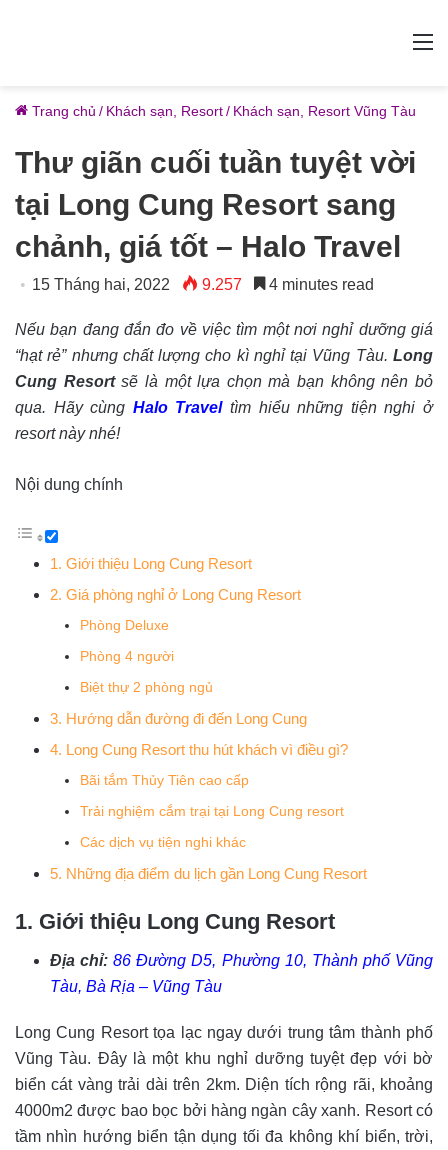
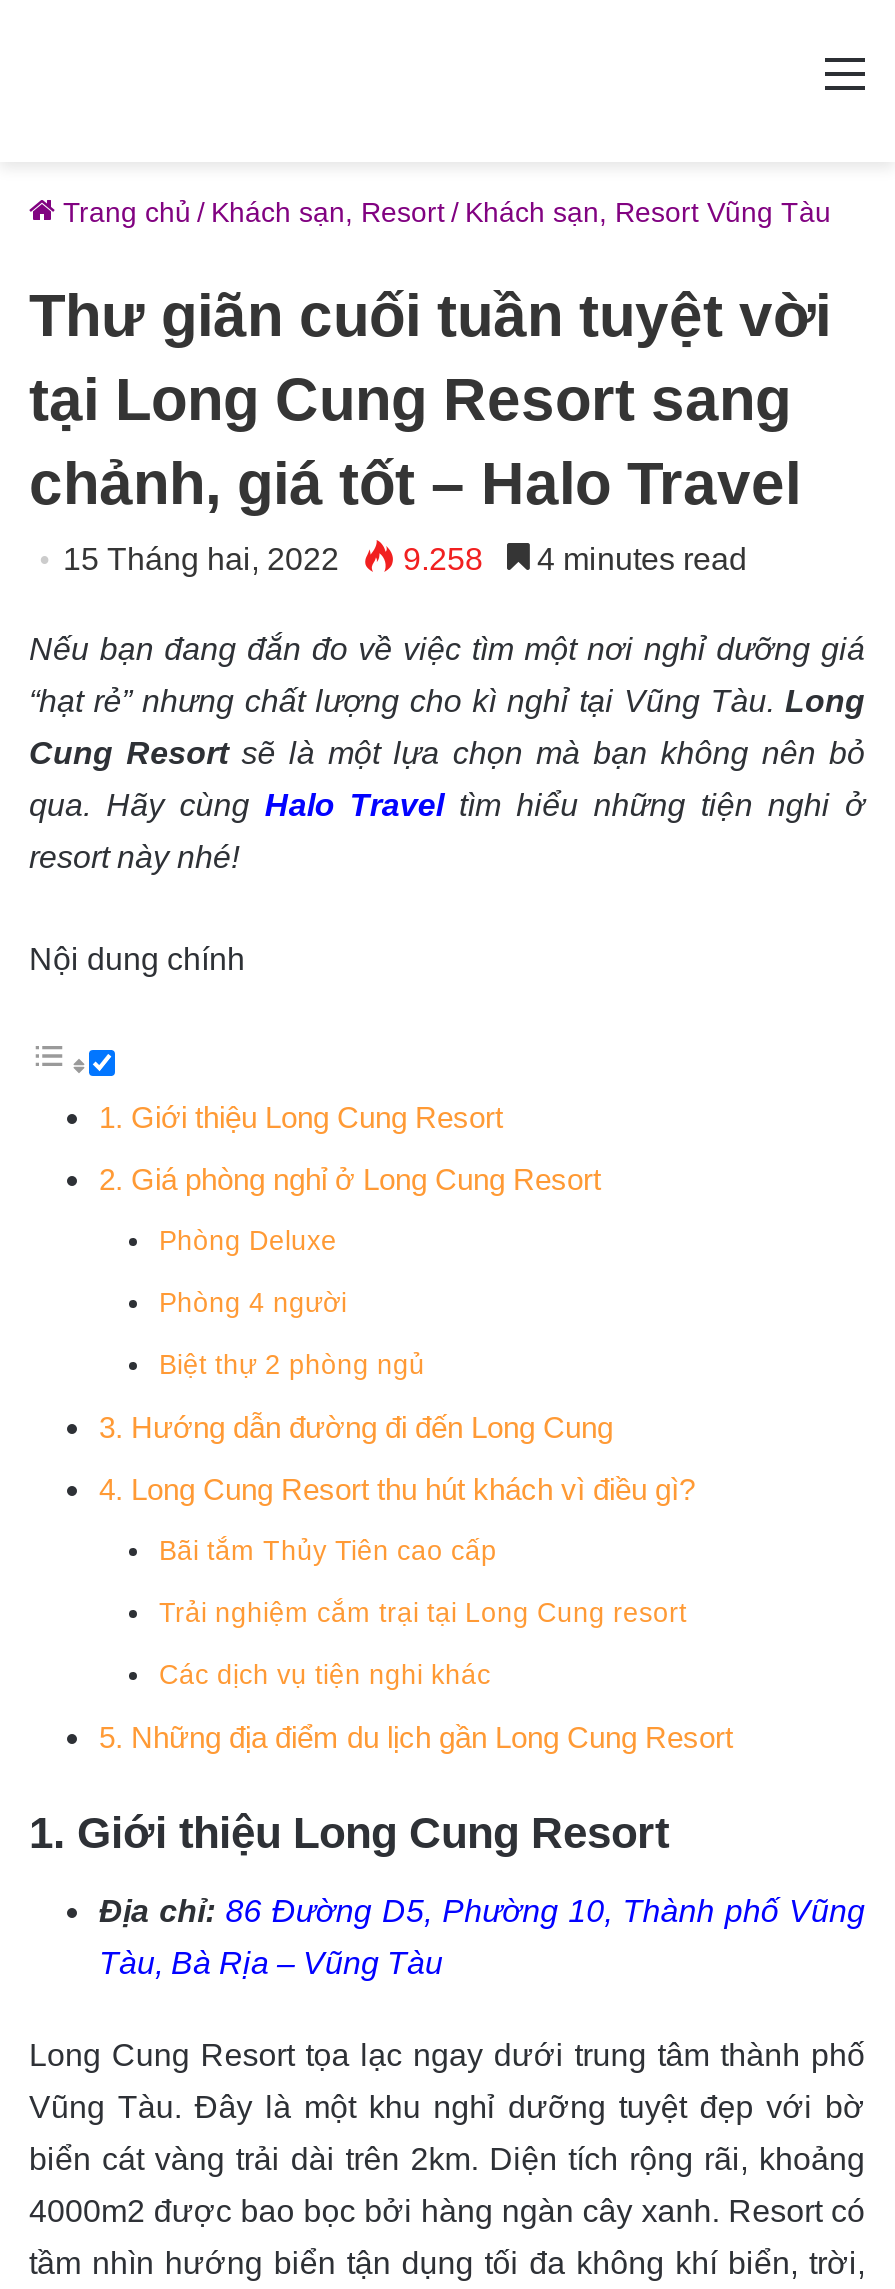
[32,276,374,293] 15 Tháng hai, 2022 9.257 4 minutes read -> [63,542,747,576] 15 Tháng hai, 2022 9.258 4 minutes read

